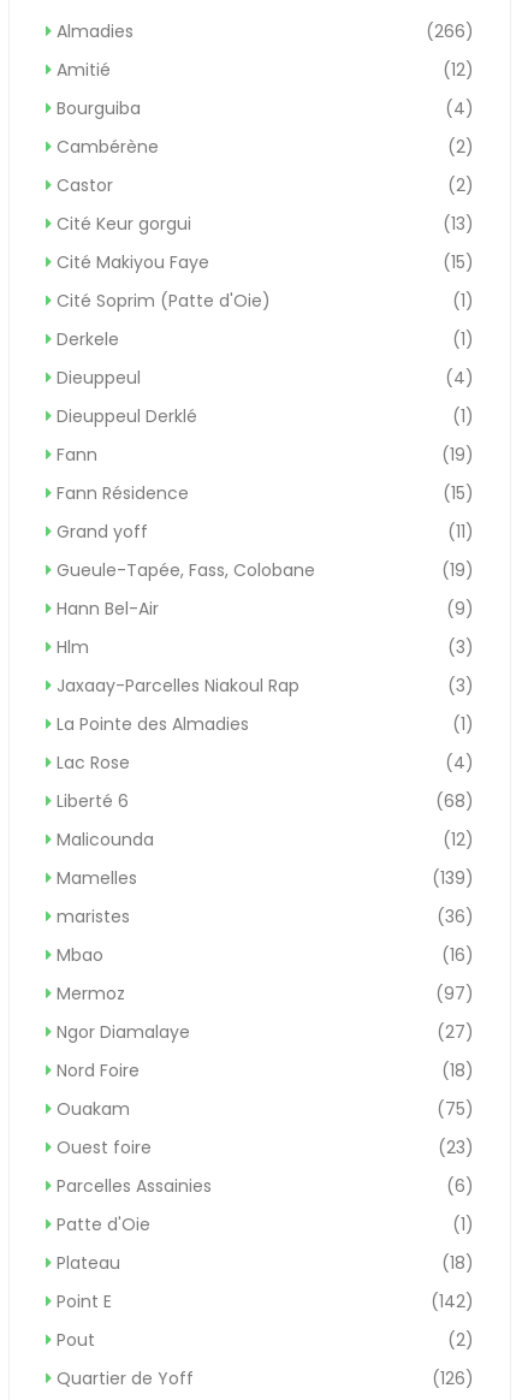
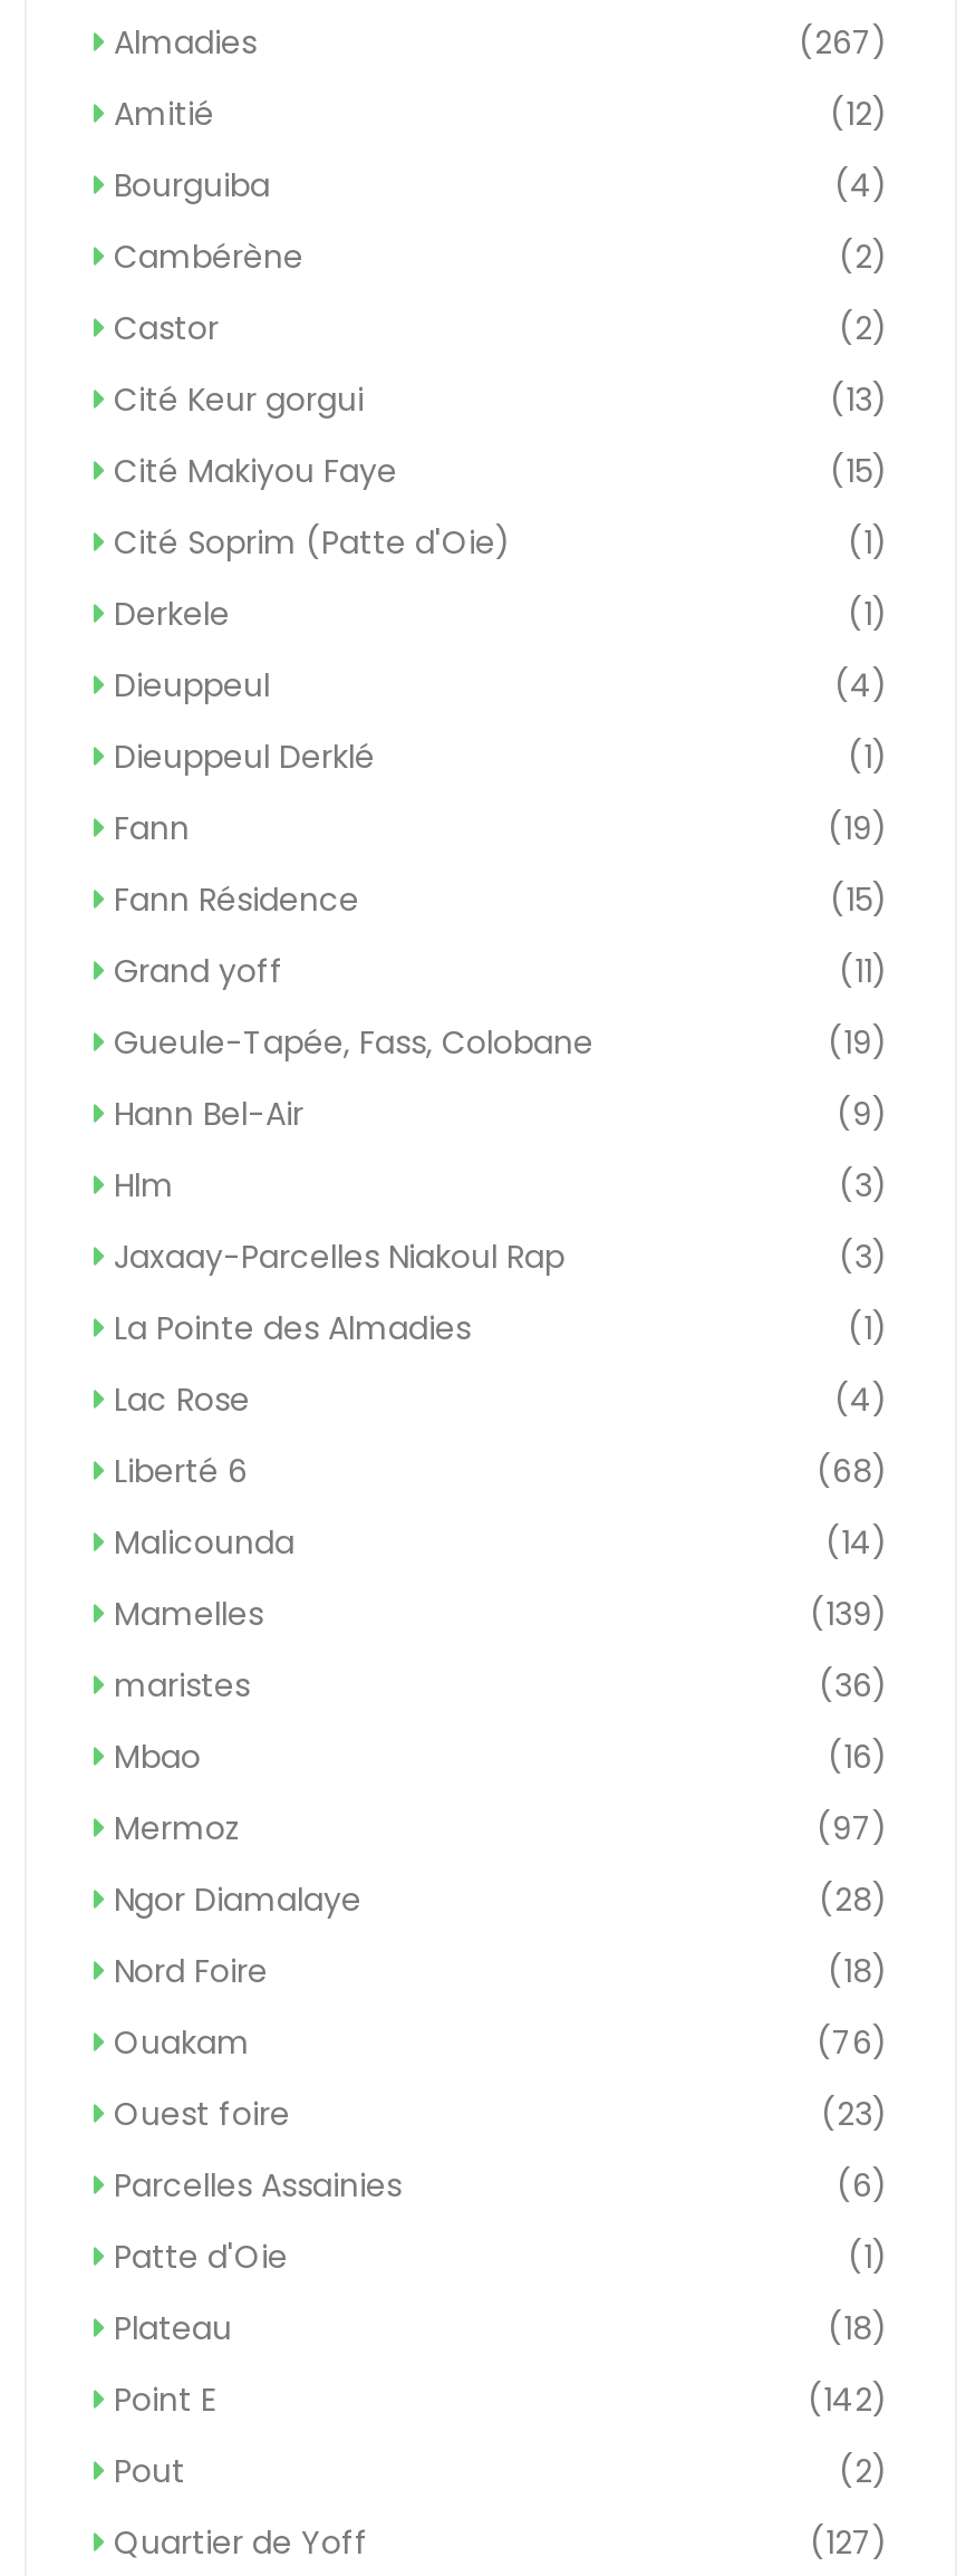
[426,19,474,43] (266) -> [799,20,888,64] (267)
[443,827,474,851] (12) -> [825,1520,888,1564] (14)
[437,1020,474,1044] (27) -> [819,1877,888,1922] (28)
[437,1097,474,1121] (75) -> [817,2020,888,2064] (76)
[432,1366,474,1390] (126) -> [810,2520,888,2564] (127)

